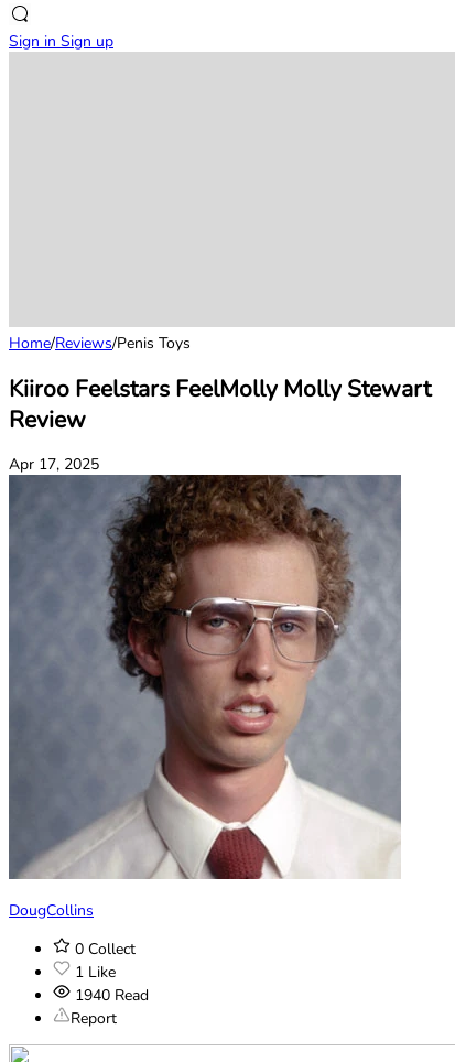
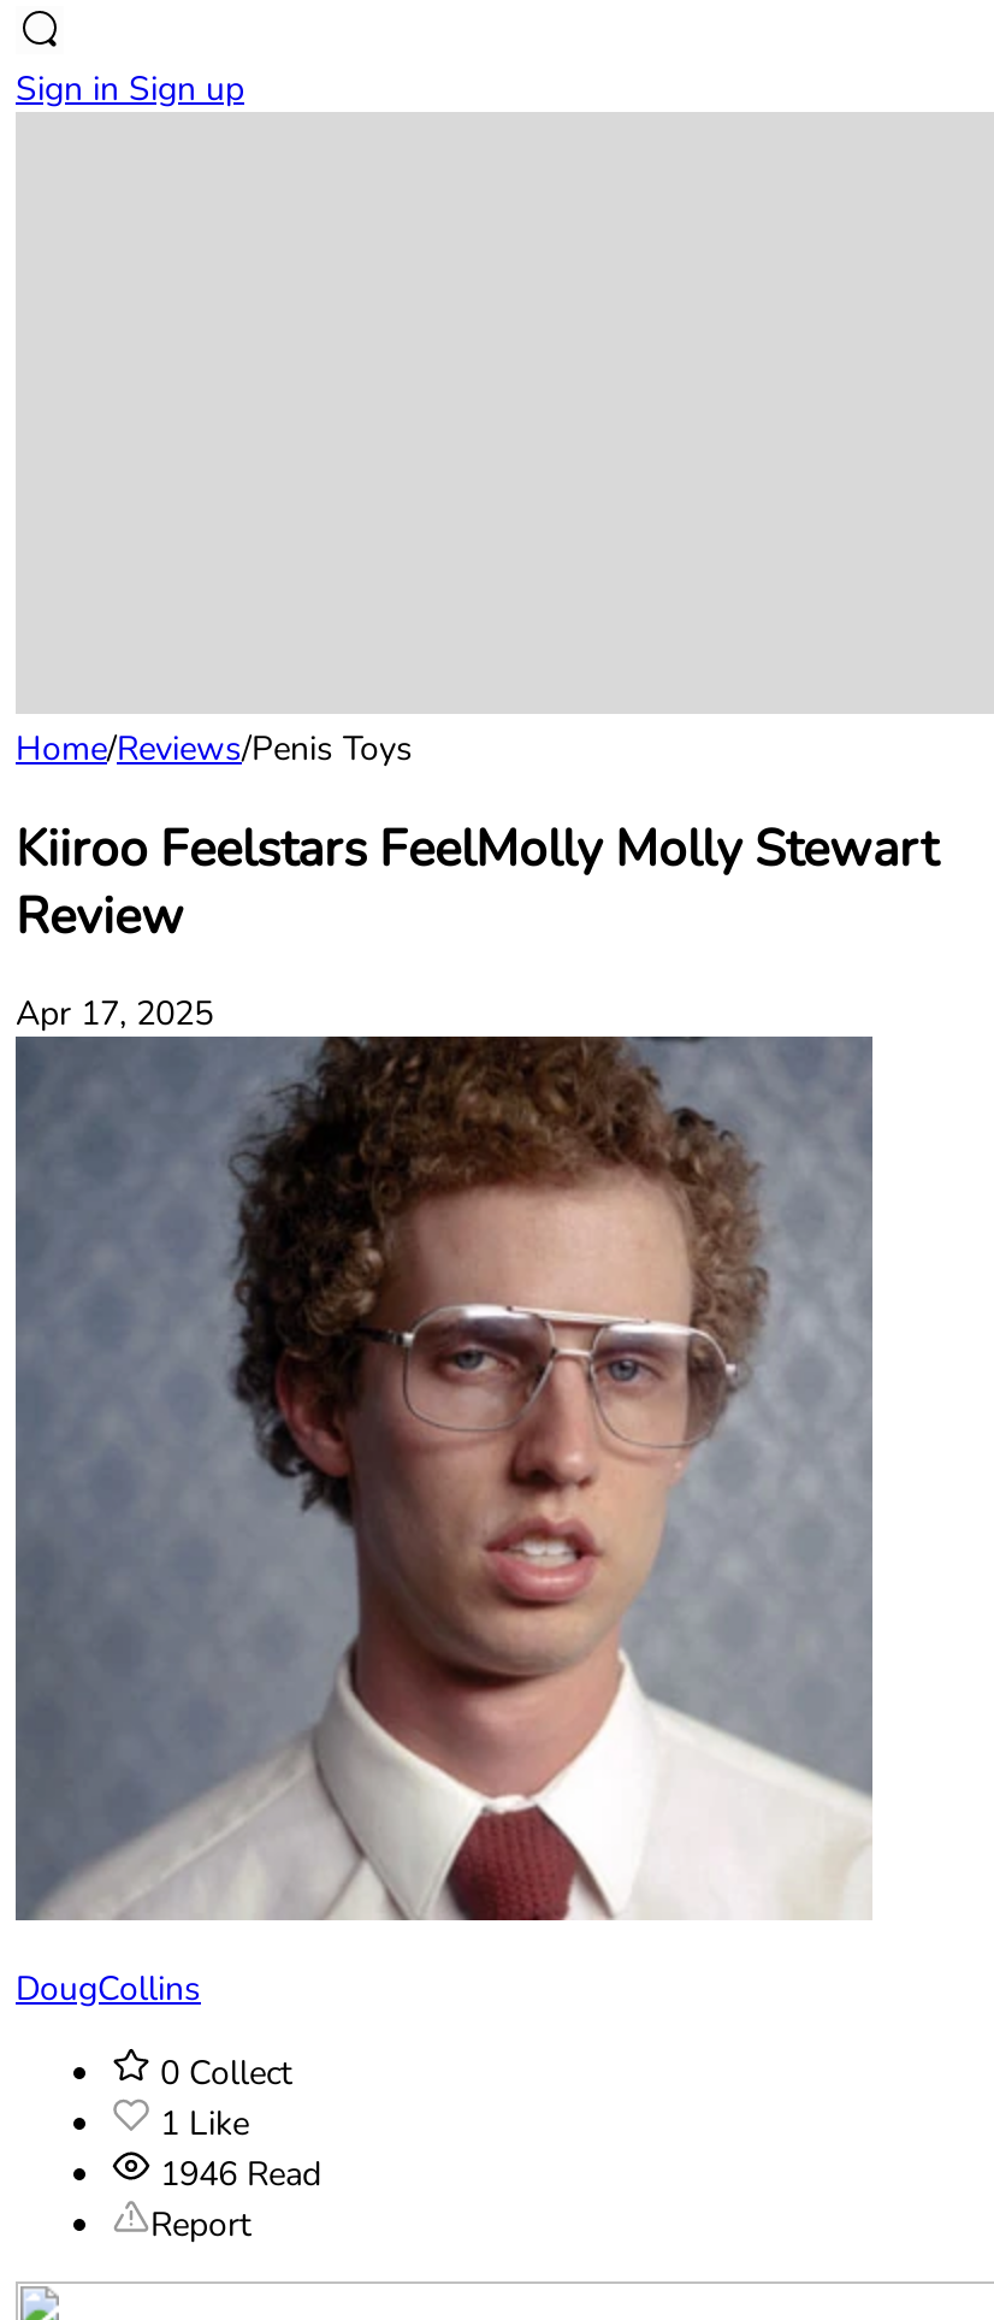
[71,985,149,1006] 1940 Read -> [150,2151,321,2197] 1946 Read

